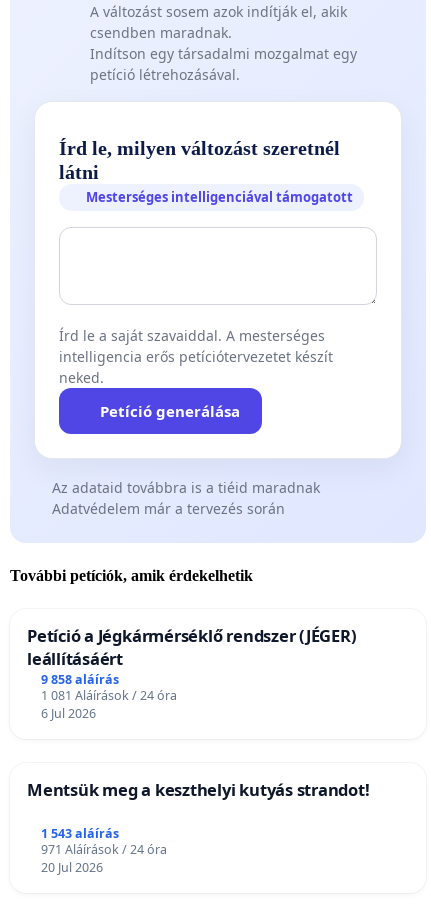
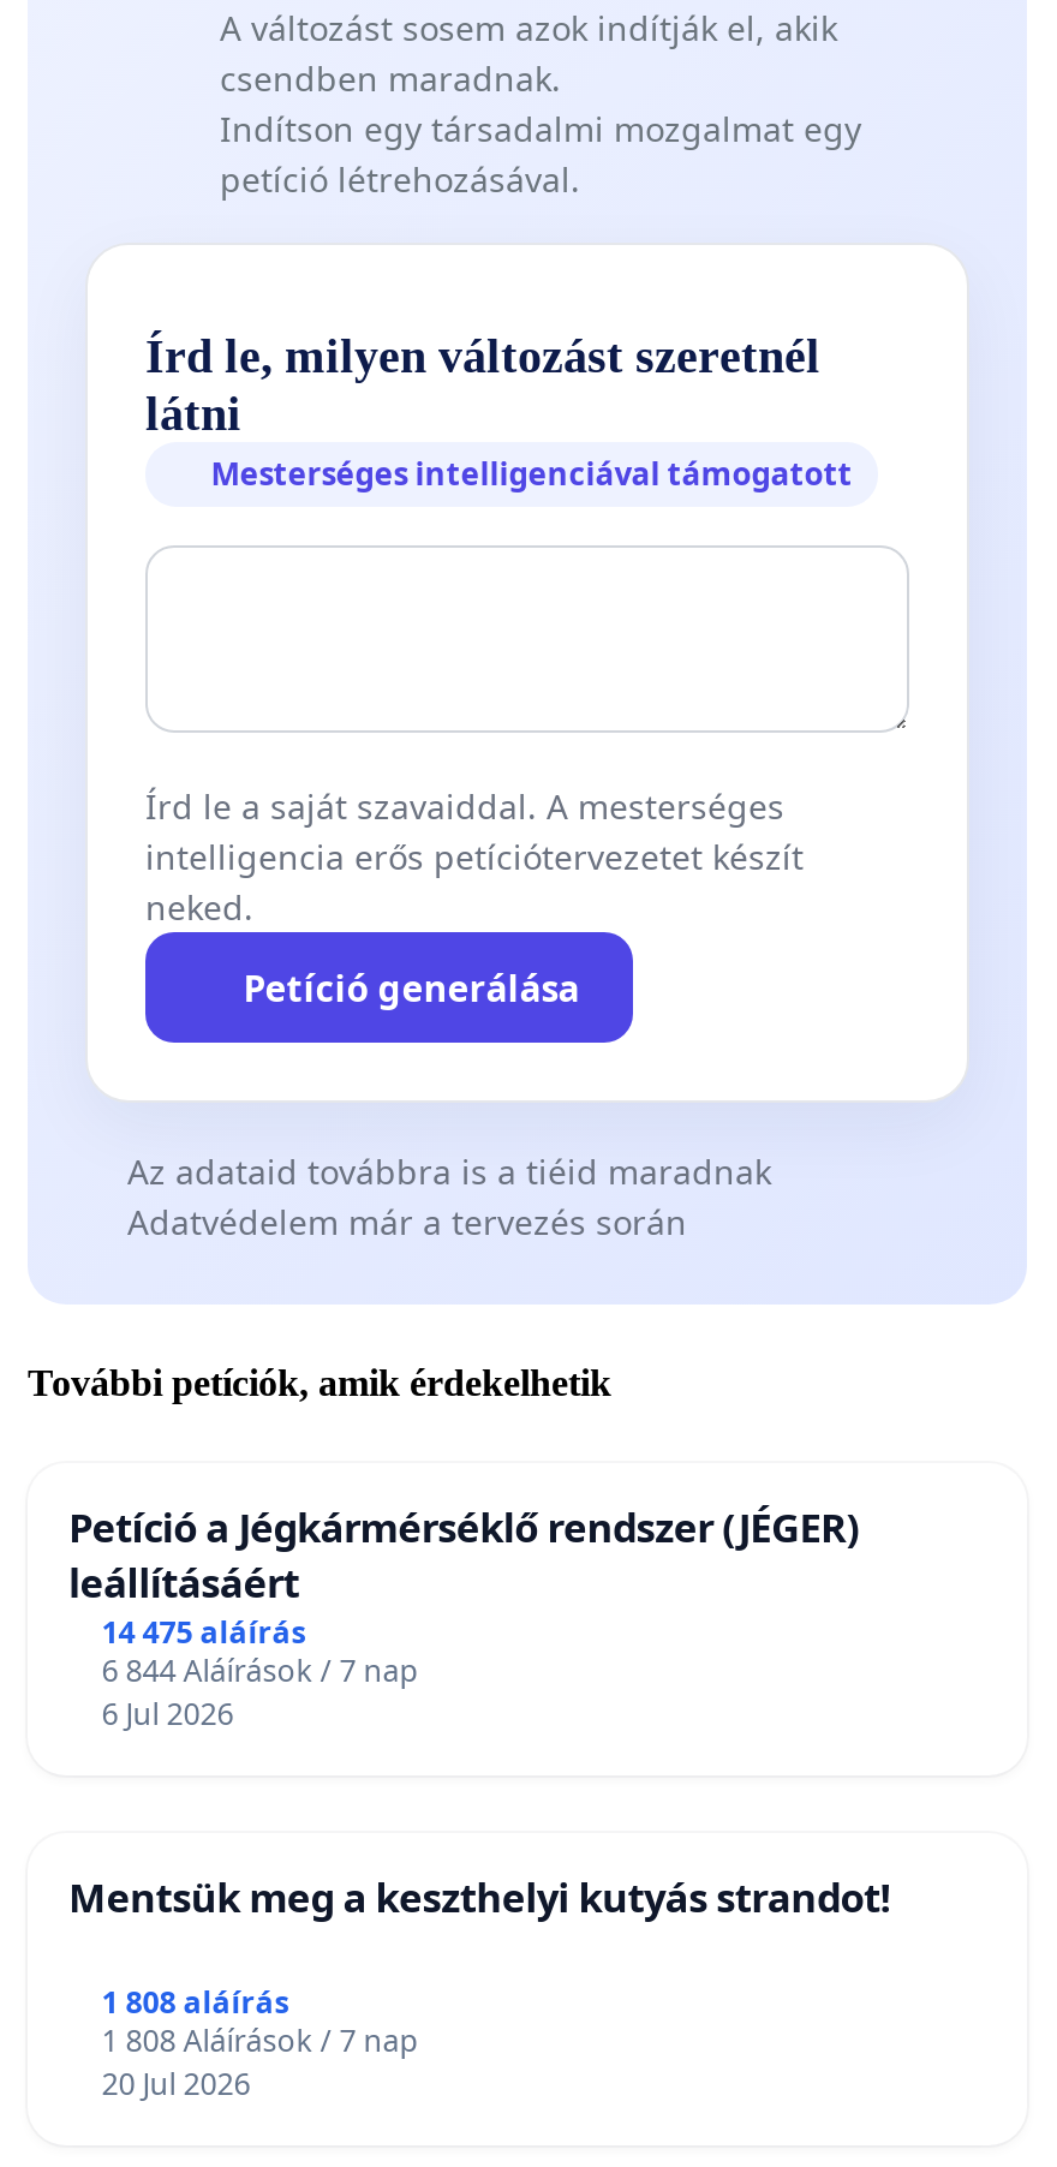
[41,671,119,688] 9 858 aláírás -> [102,1611,306,1652] 14 475 aláírás
[41,687,177,704] 1 081 Aláírások / 24 óra -> [102,1650,419,1691] 6 844 Aláírások / 7 nap
[41,824,119,841] 1 543 aláírás -> [102,1981,289,2022] 1 808 aláírás
[41,840,167,857] 971 Aláírások / 24 óra -> [102,2019,419,2060] 1 808 Aláírások / 7 nap

